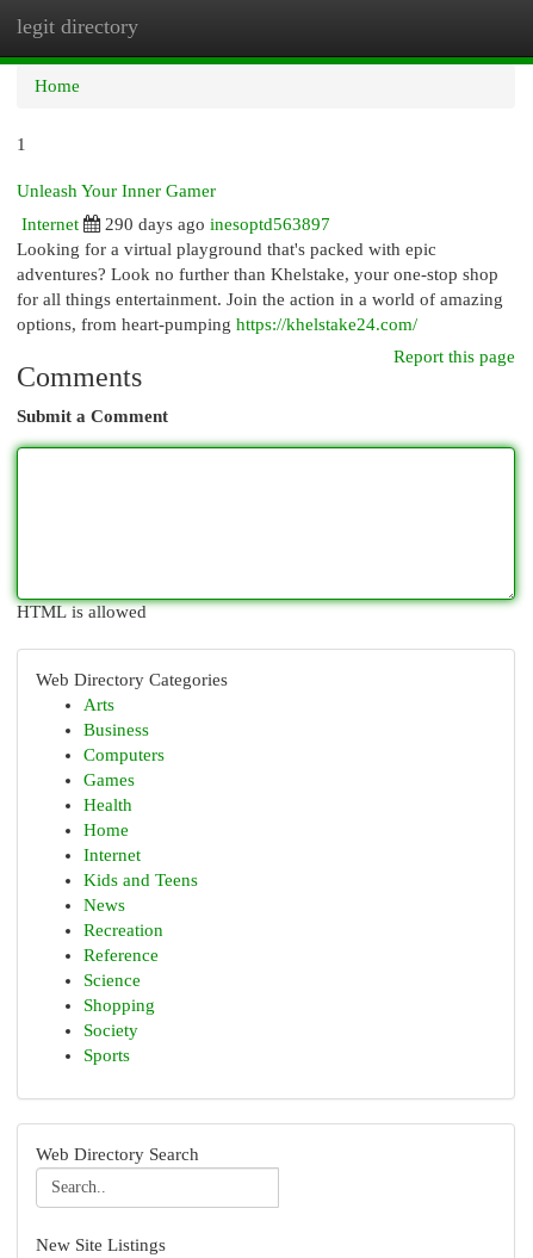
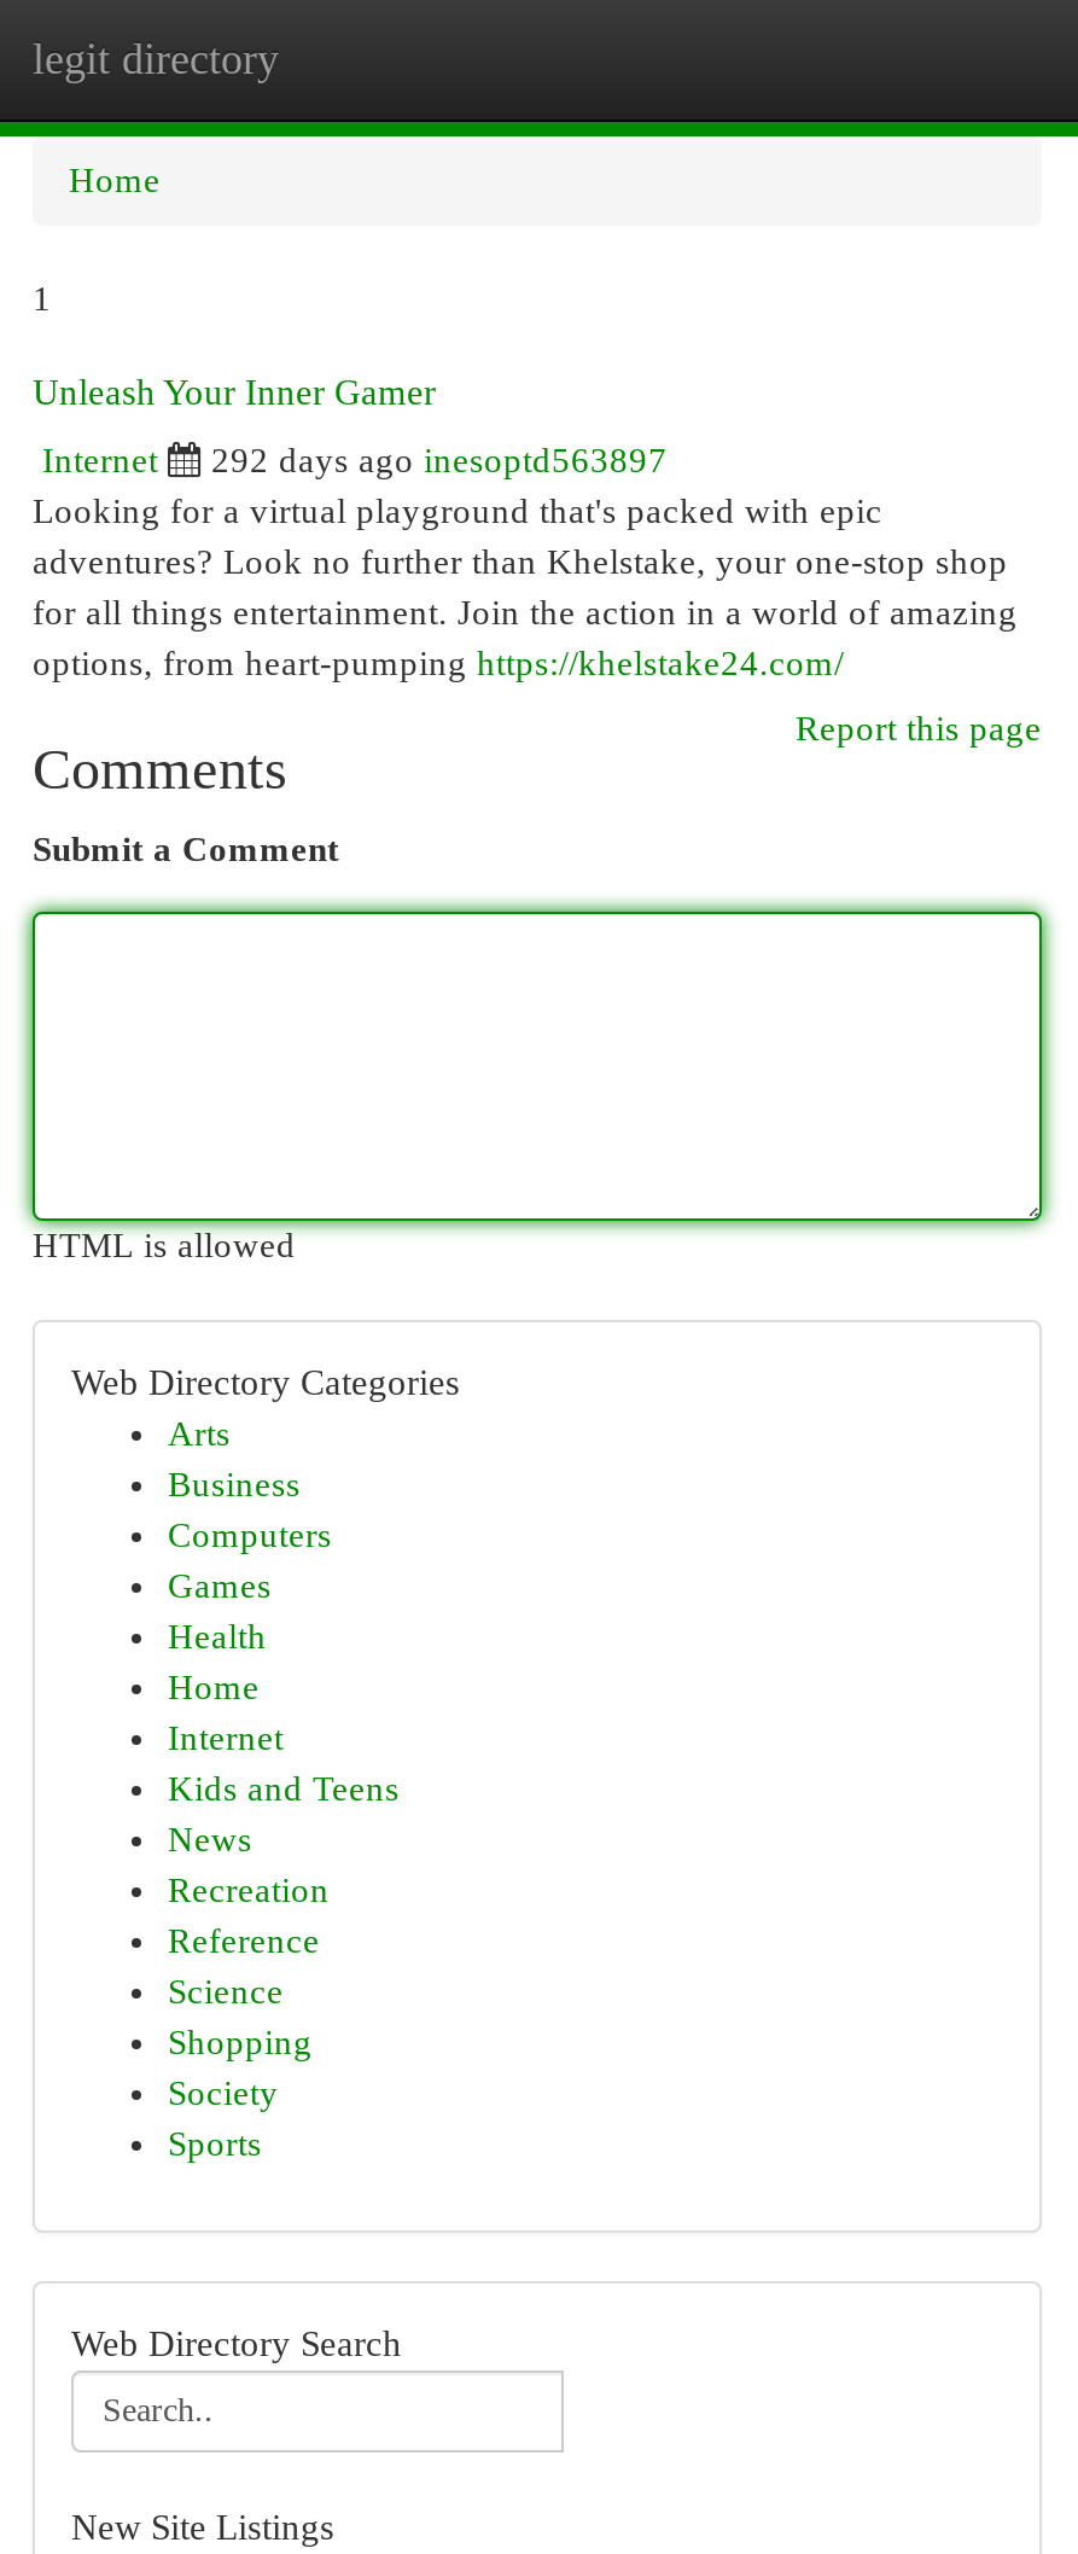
[105,215,330,234] 290 days ago inesoptd563897 -> [211,441,668,479] 292 days ago inesoptd563897

